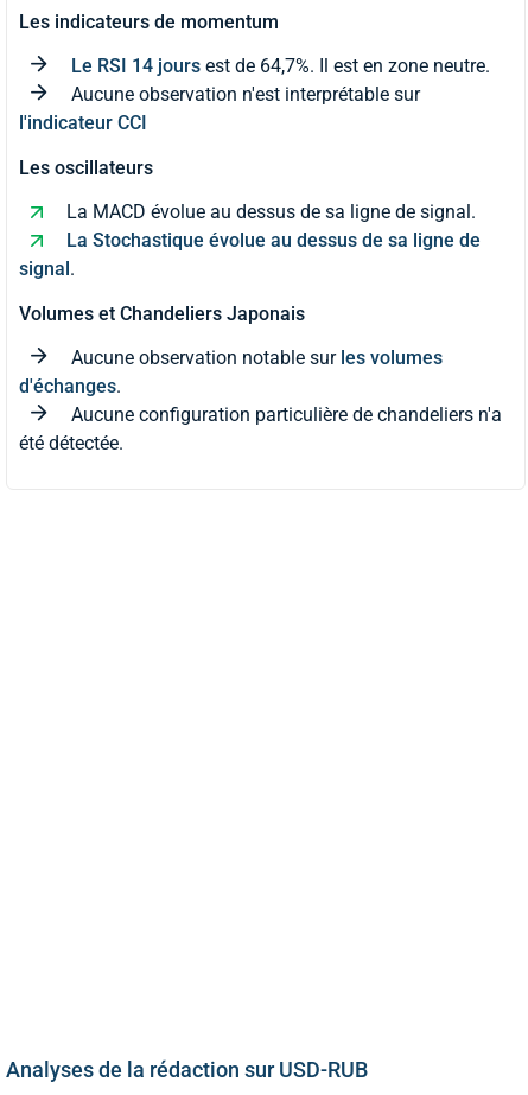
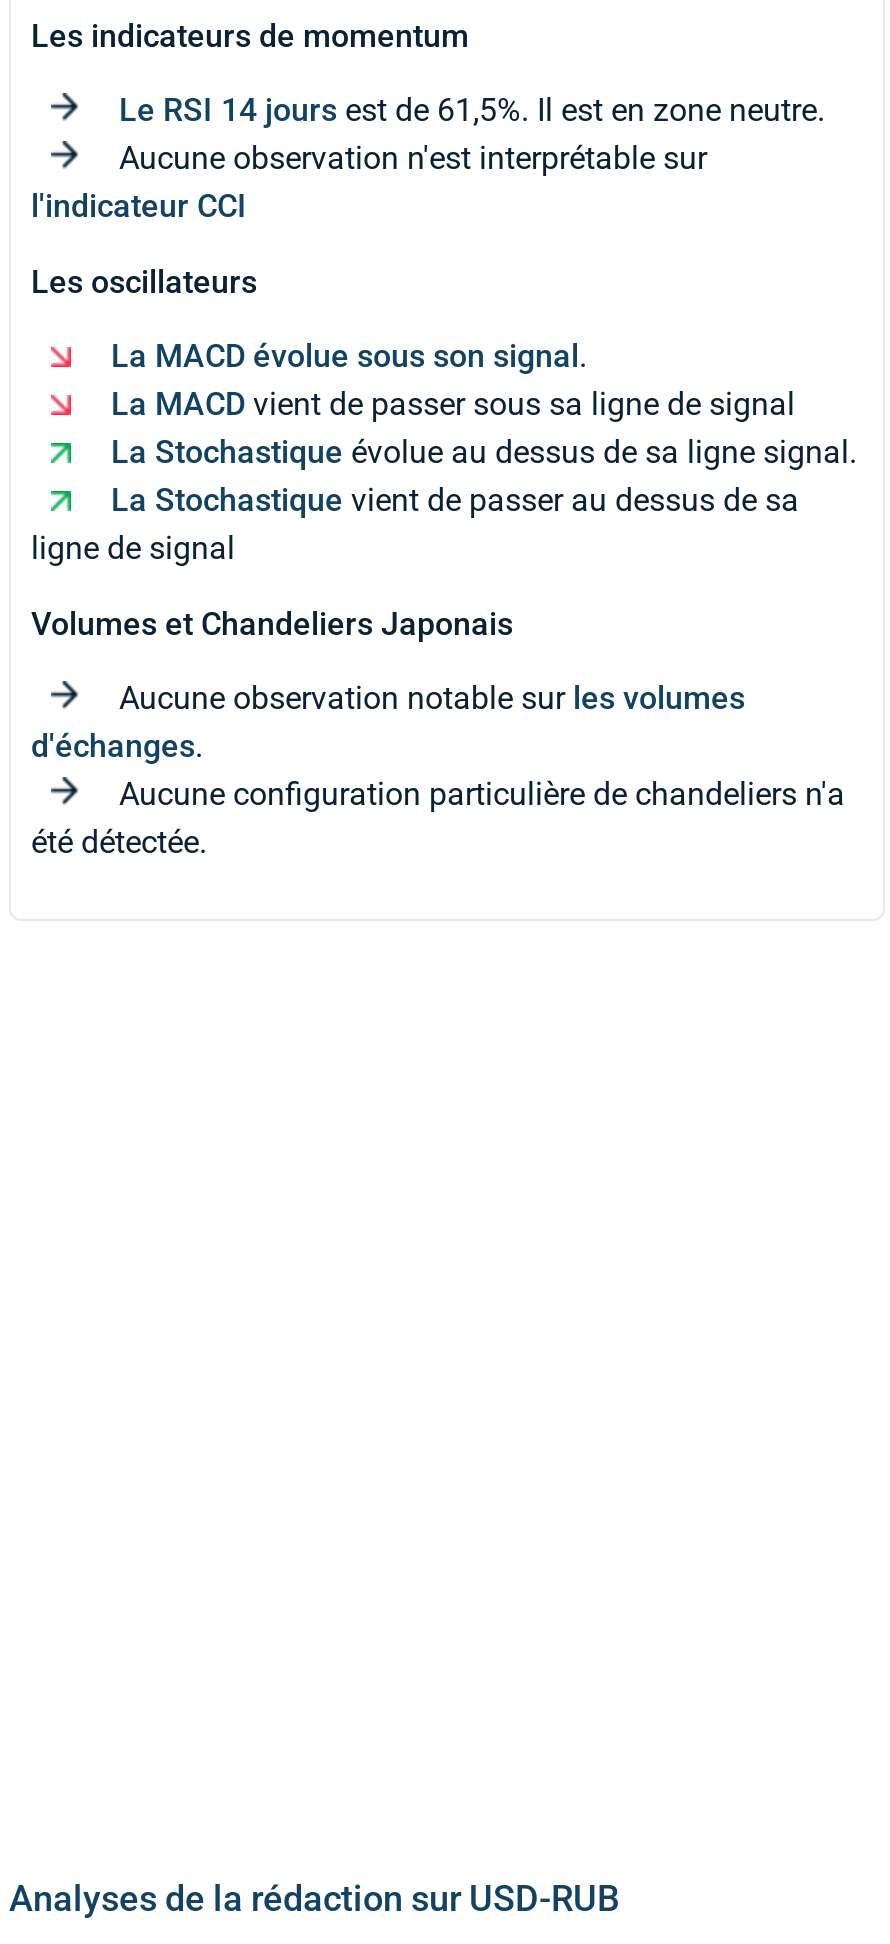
[71,55,490,77] Le RSI 14 jours est de 64,7%. Il est en zone neutre. -> [119,91,825,129] Le RSI 14 jours est de 61,5%. Il est en zone neutre.
[19,200,481,280] La MACD évolue au dessus de sa ligne de signal. | La Stochastique évolue au dessus de sa ligne de | signal. -> [31,337,857,567] La MACD évolue sous son signal. | La MACD vient de passer sous sa ligne de signal | La Stochastique évolue au dessus de sa ligne signal. | La Stochastique vient de passer au dessus de sa | ligne de signal

